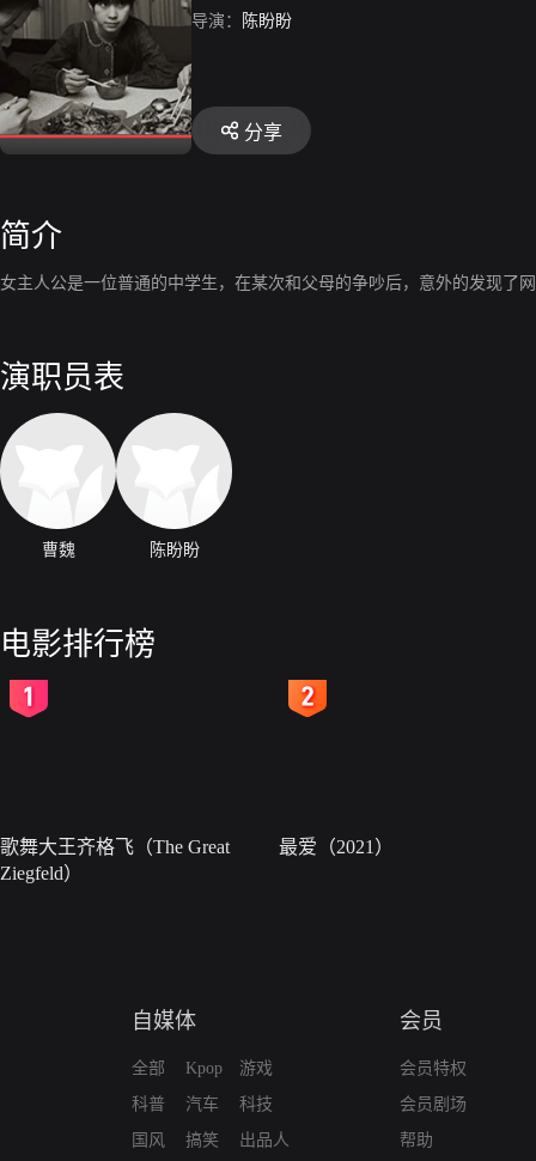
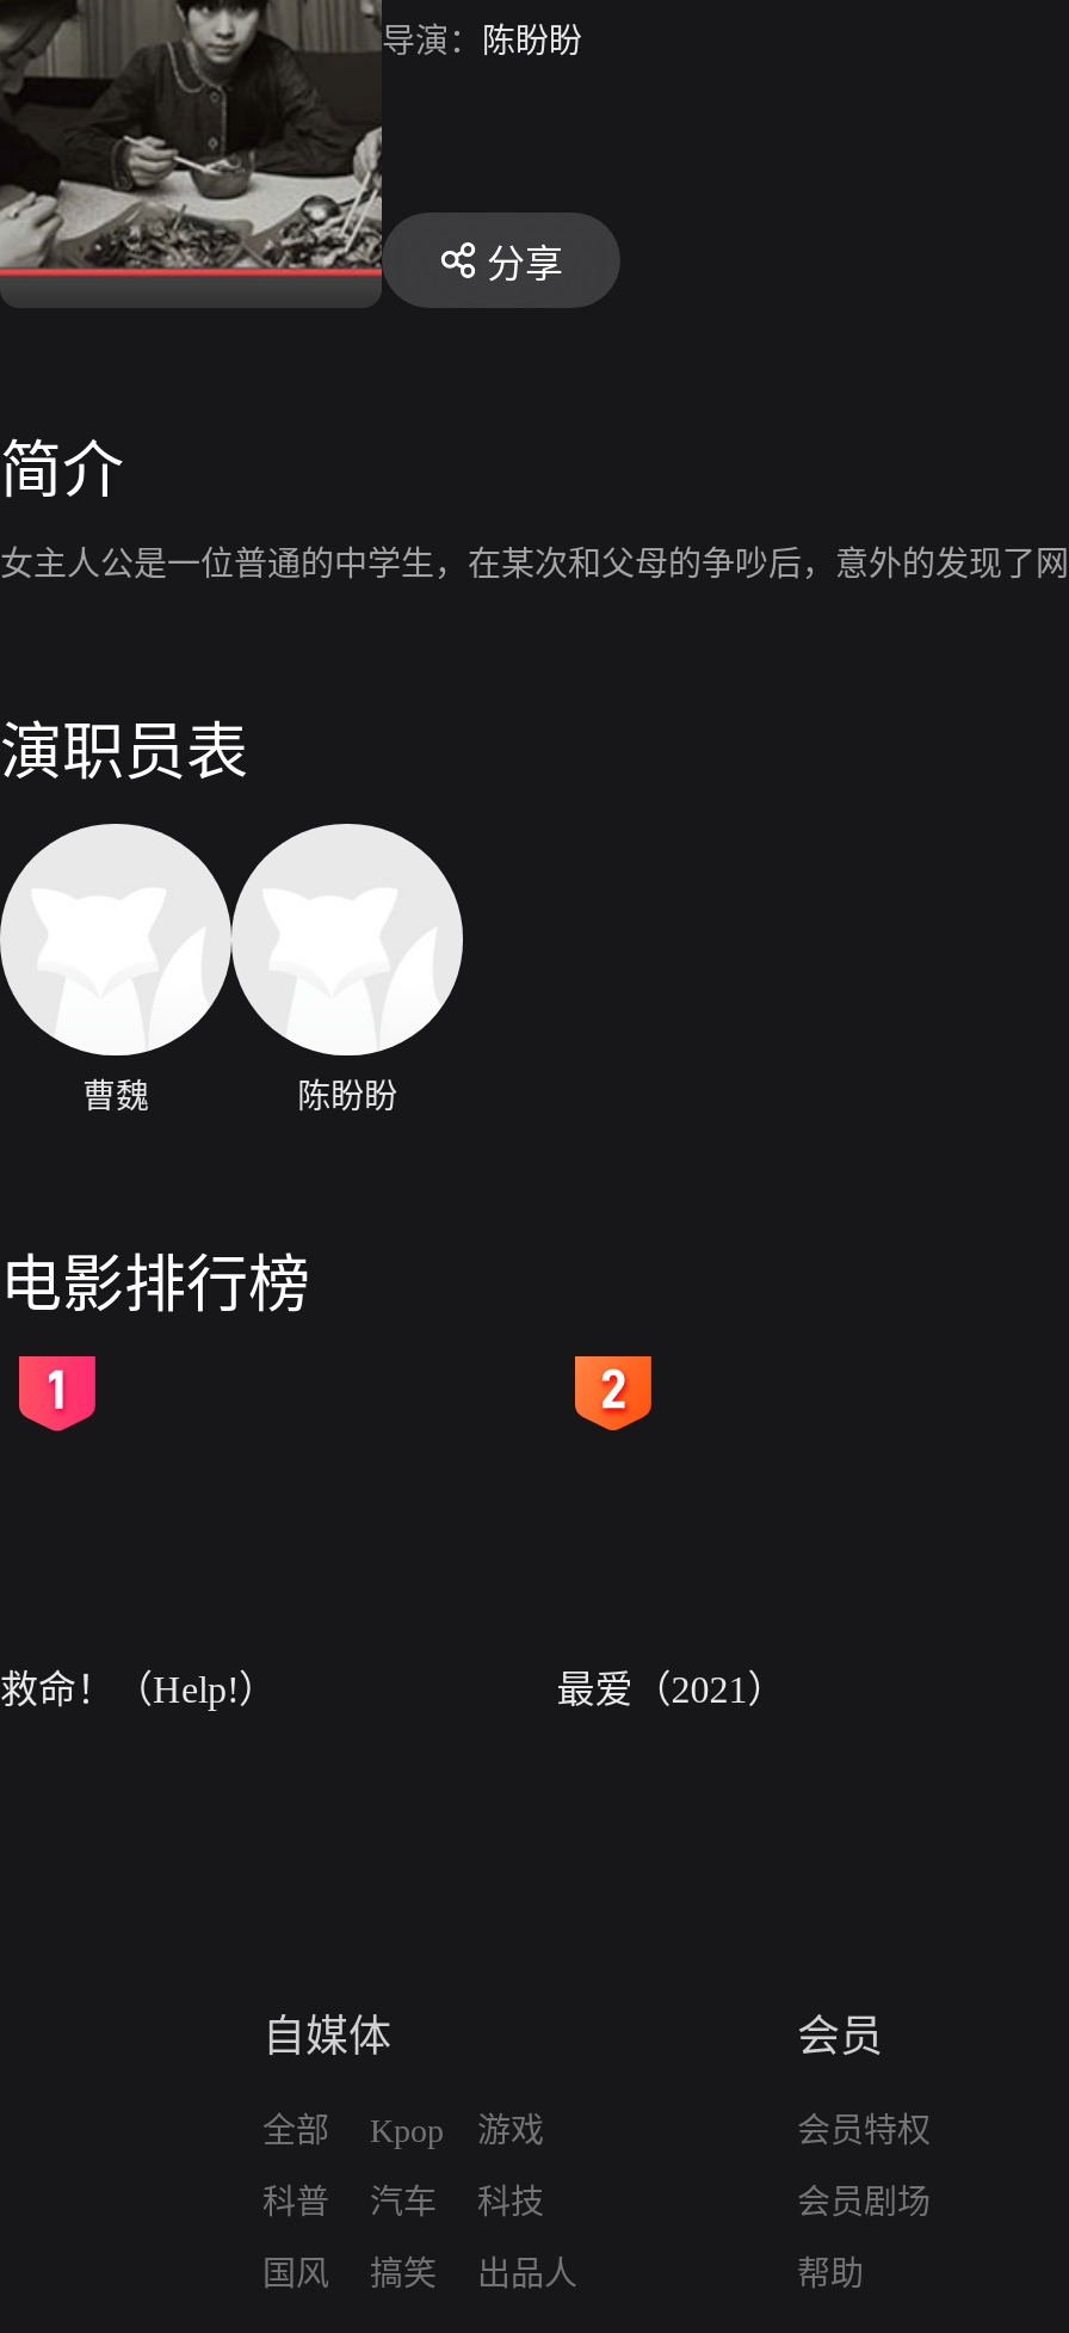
[0,836,230,883] 歌舞大王齐格飞（The Great | Ziegfeld） -> [0,1668,277,1709] 救命！（Help!）

